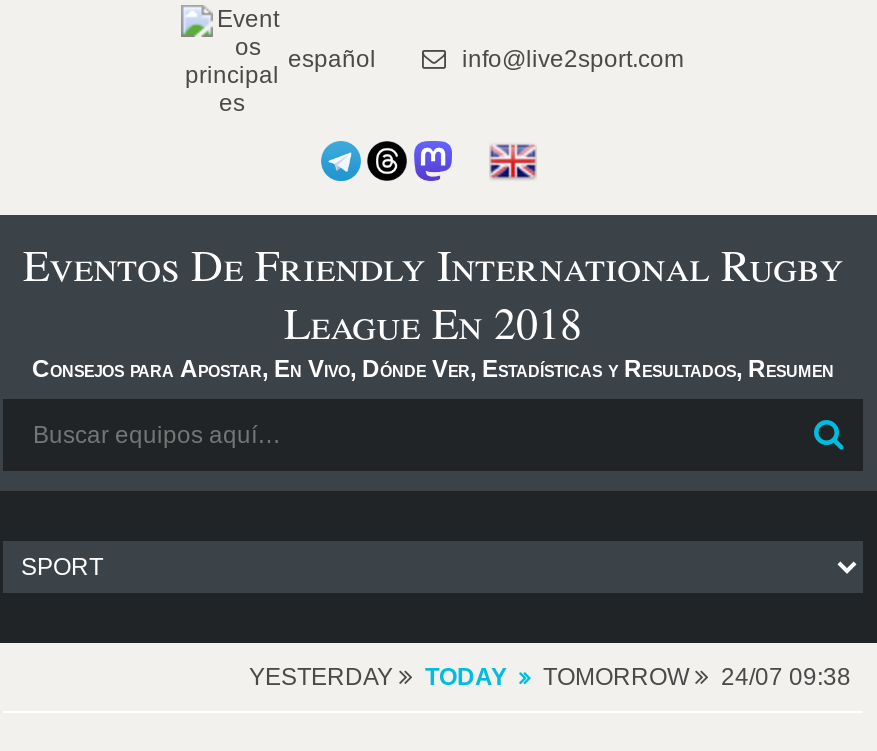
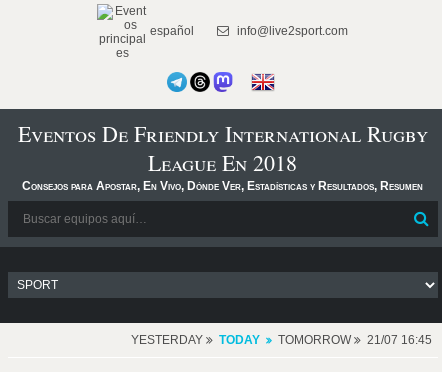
[249,663,851,691] YESTERDAY TODAY TOMORROW 24/07 09:38 -> [131,333,432,347] YESTERDAY TODAY TOMORROW 21/07 16:45

